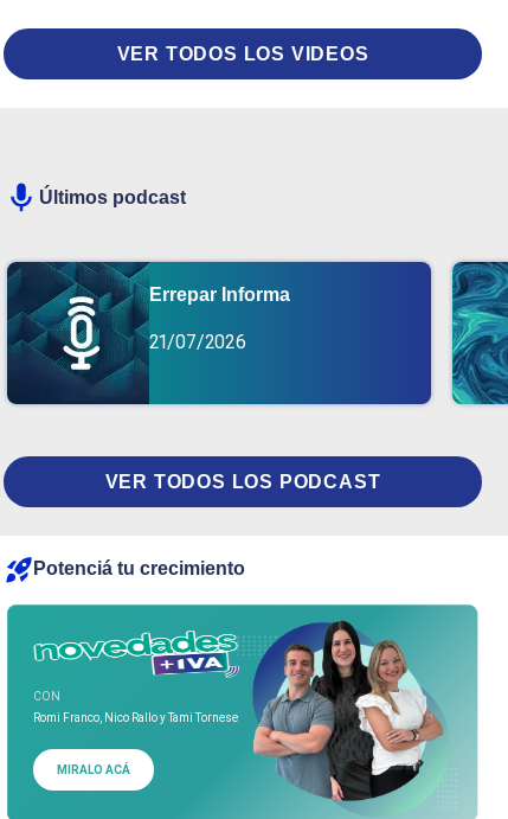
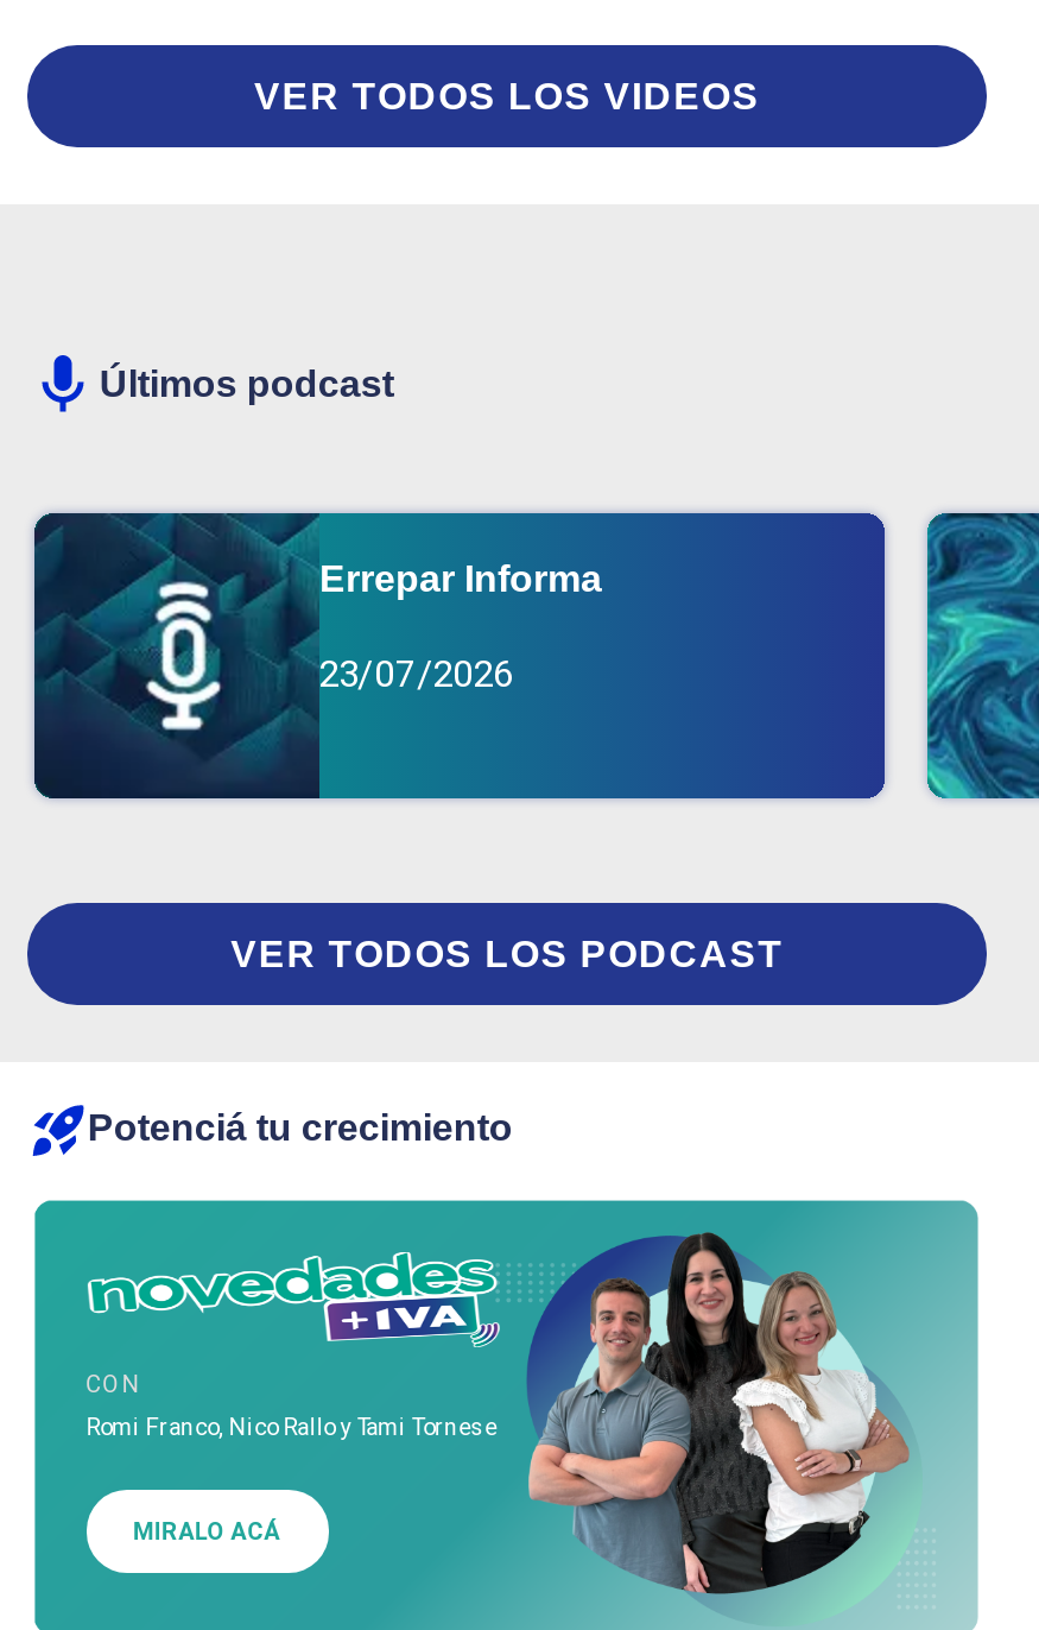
[149,330,246,353] 21/07/2026 -> [319,651,517,696] 23/07/2026

